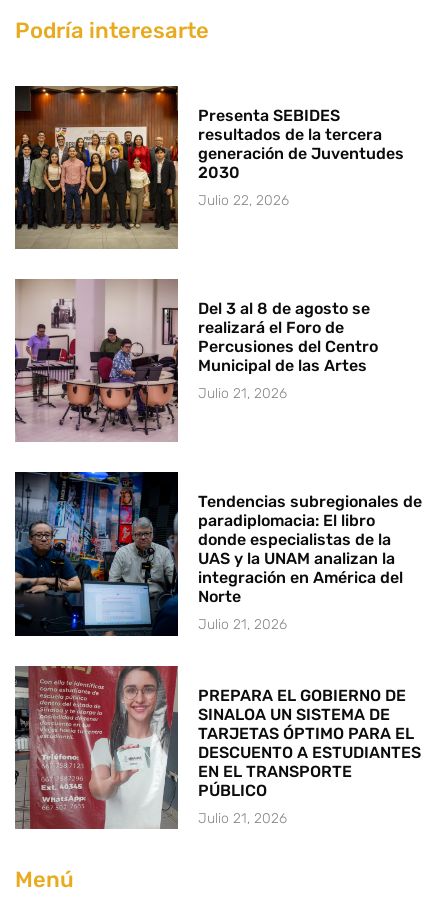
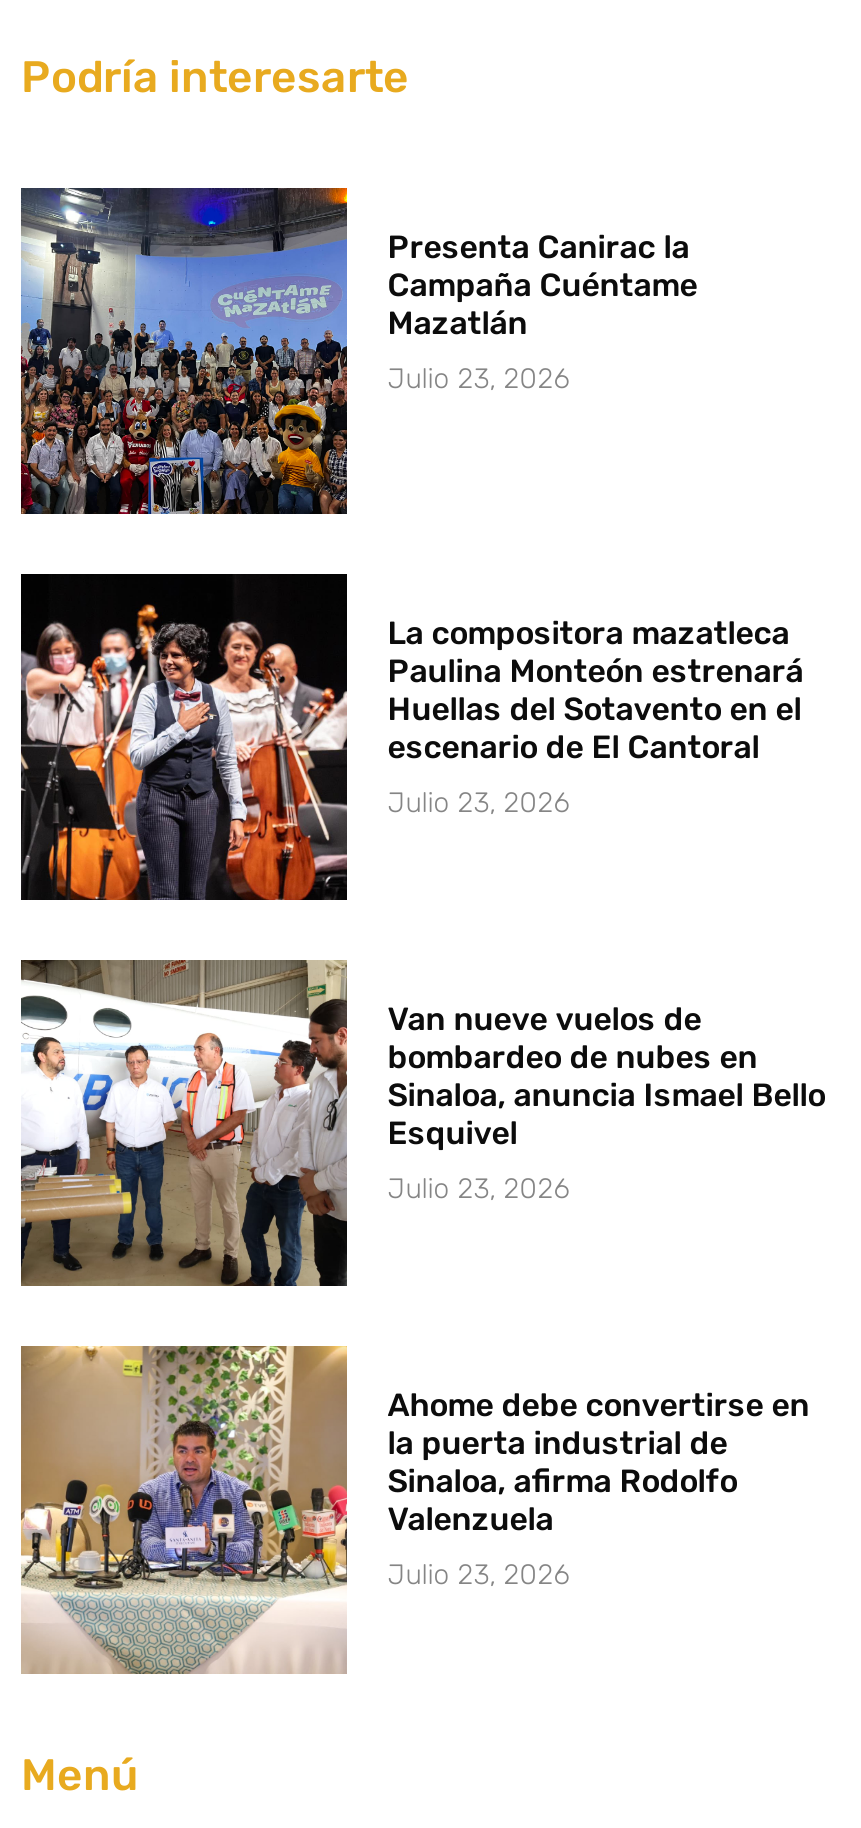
[14,85,404,250] [image] | Presenta SEBIDES | resultados de la tercera | generación de Juventudes | 2030 -> [19,186,697,516] [image] | Presenta Canirac la | Campaña Cuéntame | Mazatlán
[198,192,289,209] Julio 22, 2026 -> [387,362,569,396] Julio 23, 2026
[14,278,378,442] [image] | Del 3 al 8 de agosto se | realizará el Foro de | Percusiones del Centro | Municipal de las Artes -> [19,572,803,902] [image] | La compositora mazatleca | Paulina Monteón estrenará | Huellas del Sotavento en el | escenario de El Cantoral
[198,385,287,402] Julio 21, 2026 -> [387,786,569,820] Julio 23, 2026
[14,471,422,637] [image] | Tendencias subregionales de | paradiplomacia: El libro | donde especialistas de la | UAS y la UNAM analizan la | integración en América del | Norte -> [19,958,825,1288] [image] | Van nueve vuelos de | bombardeo de nubes en | Sinaloa, anuncia Ismael Bello | Esquivel
[198,616,287,633] Julio 21, 2026 -> [387,1173,569,1207] Julio 23, 2026
[14,665,421,829] [image] | PREPARA EL GOBIERNO DE | SINALOA UN SISTEMA DE | TARJETAS ÓPTIMO PARA EL | DESCUENTO A ESTUDIANTES | EN EL TRANSPORTE | PÚBLICO -> [19,1344,809,1674] [image] | Ahome debe convertirse en | la puerta industrial de | Sinaloa, afirma Rodolfo | Valenzuela
[198,810,287,827] Julio 21, 2026 -> [387,1559,569,1593] Julio 23, 2026

